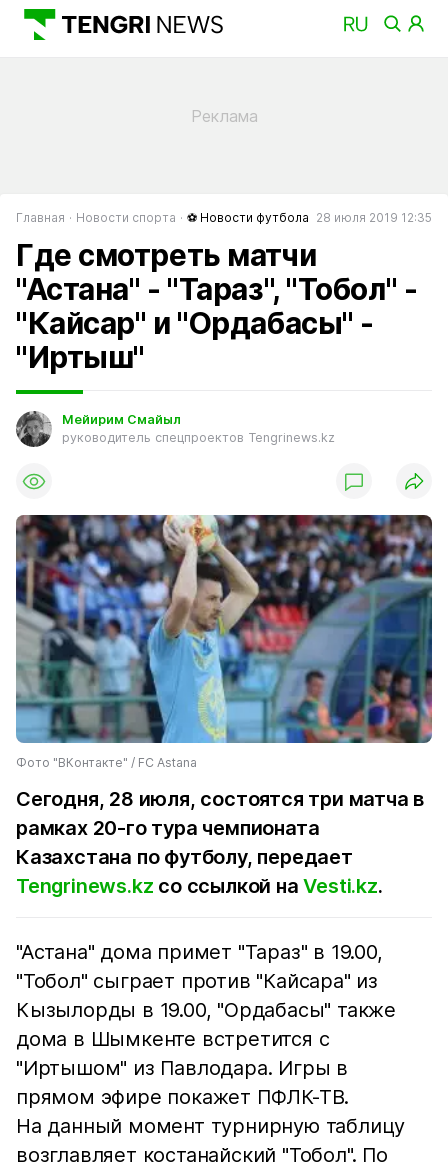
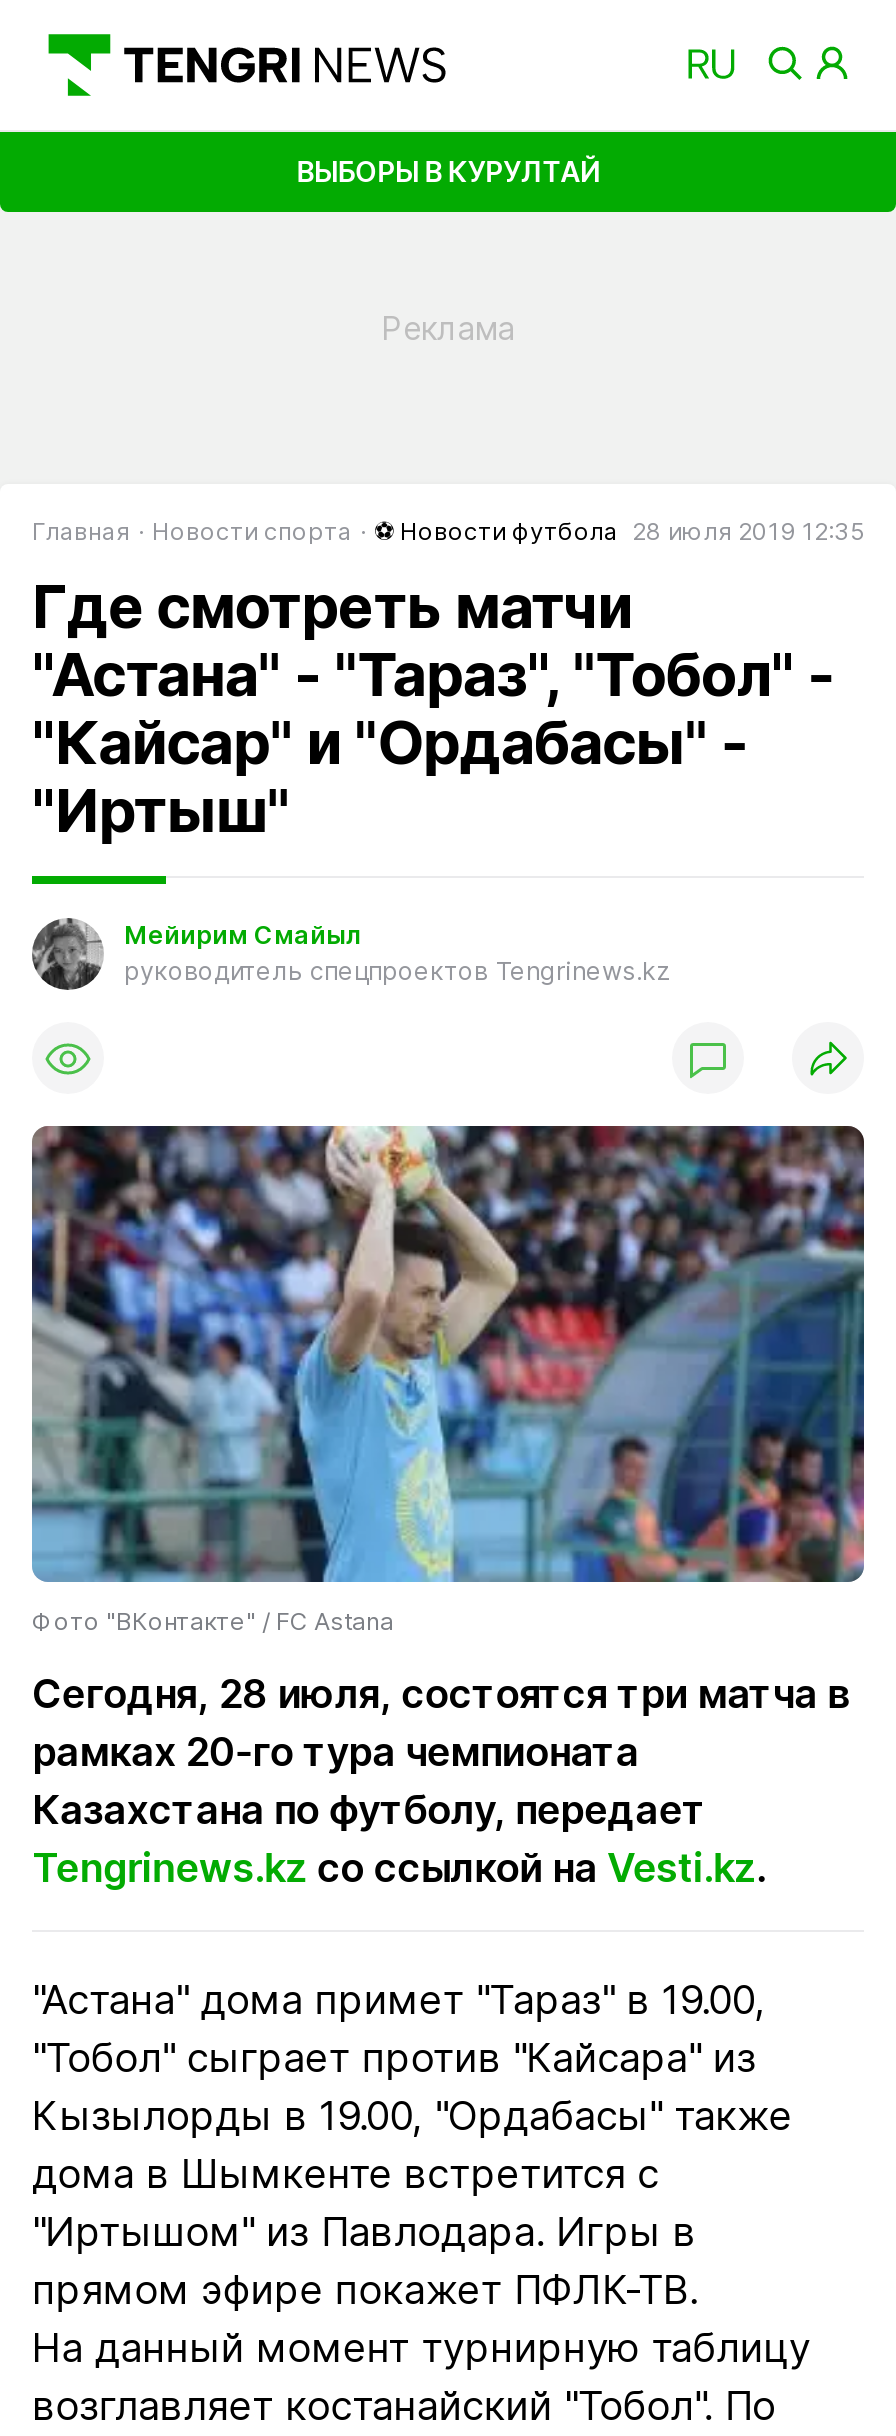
none -> [296,153,600,187] ВЫБОРЫ В КУРУЛТАЙ

